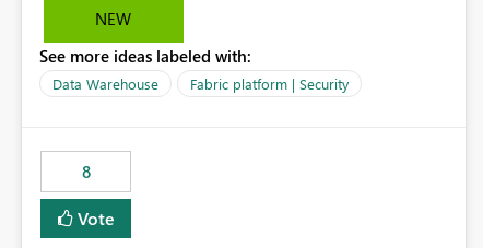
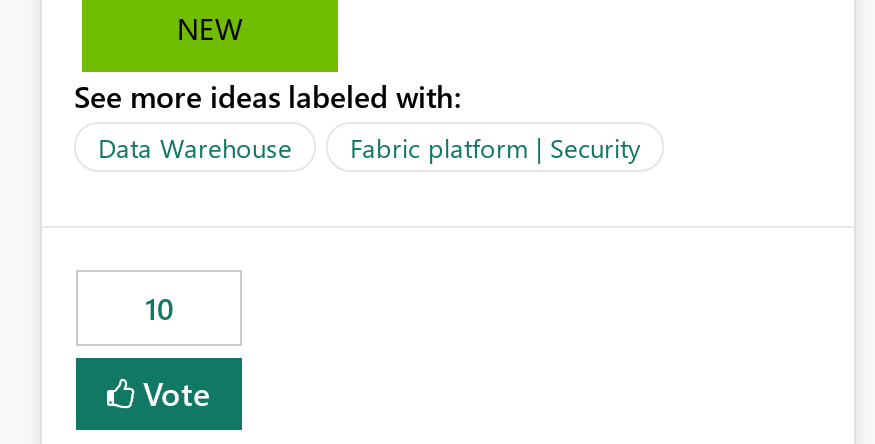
[81,161,90,183] 8 -> [145,289,173,329] 10

